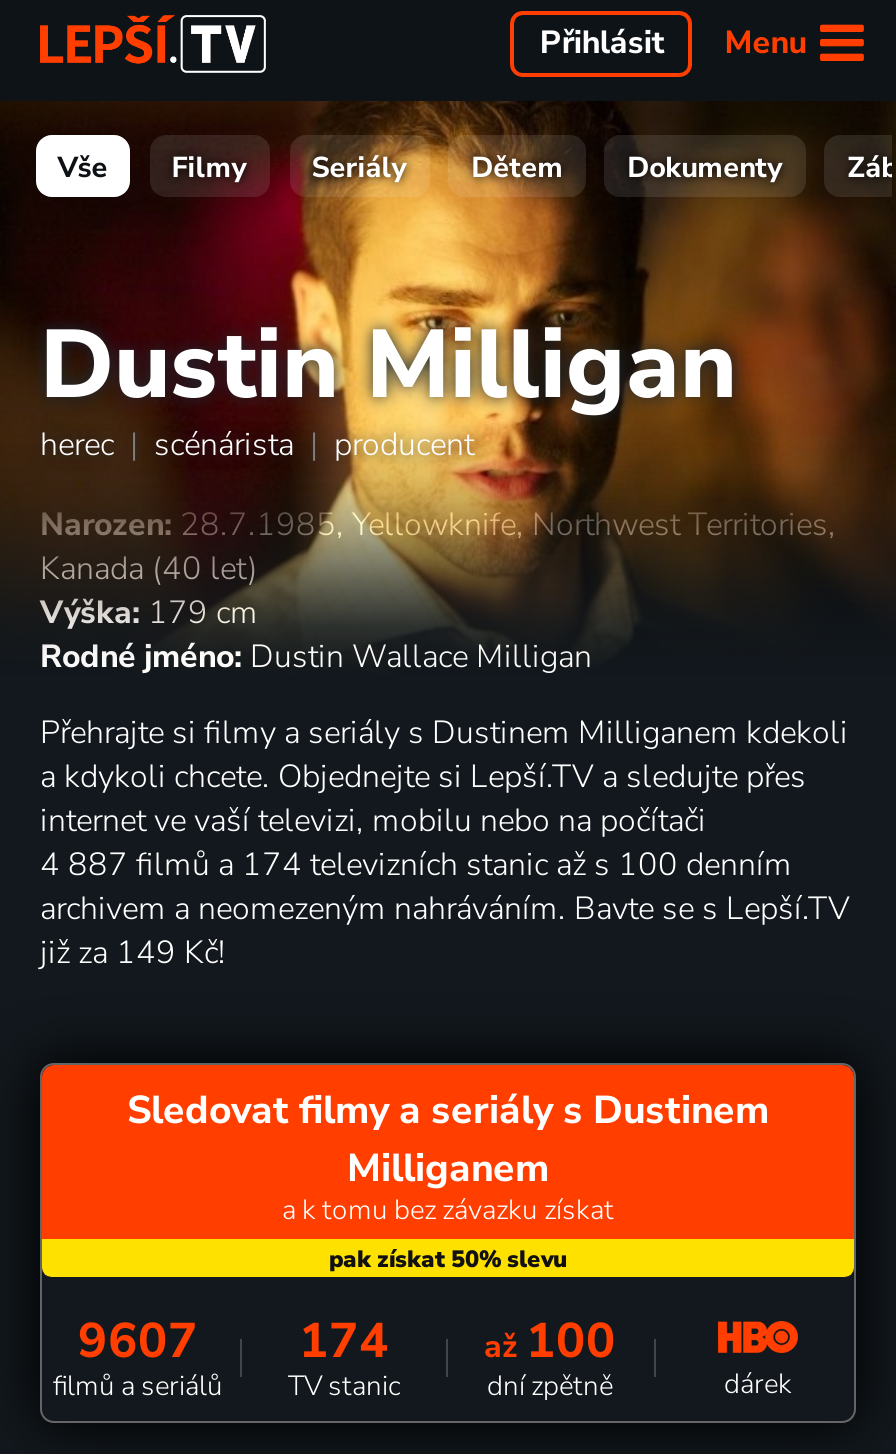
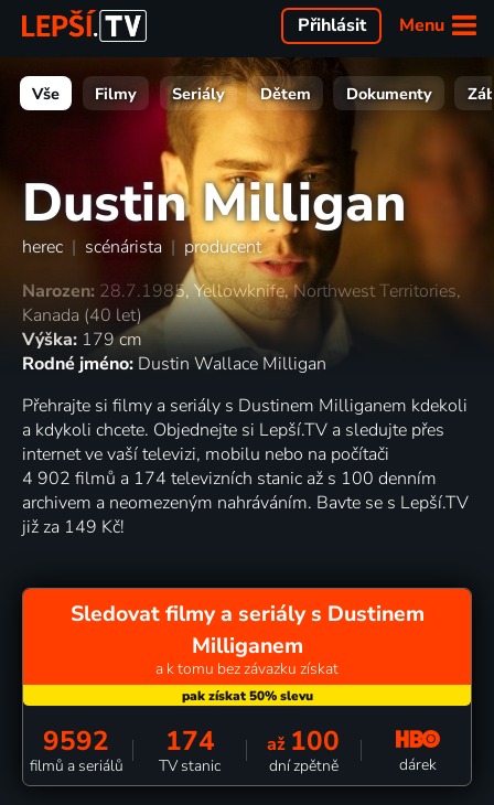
[40,843,792,887] 4 887 filmů a 174 televizních stanic až s 100 denním -> [22,466,437,491] 4 902 filmů a 174 televizních stanic až s 100 denním
[78,1306,616,1374] 9607 174 až 100 -> [43,722,340,759] 9592 174 až 100

